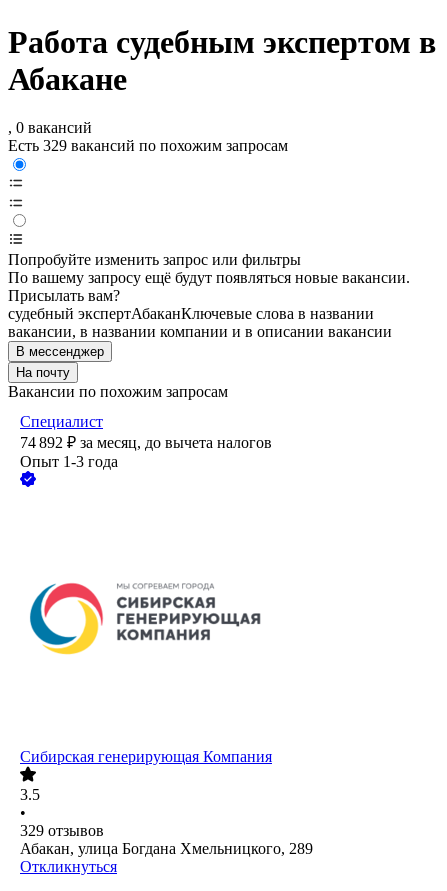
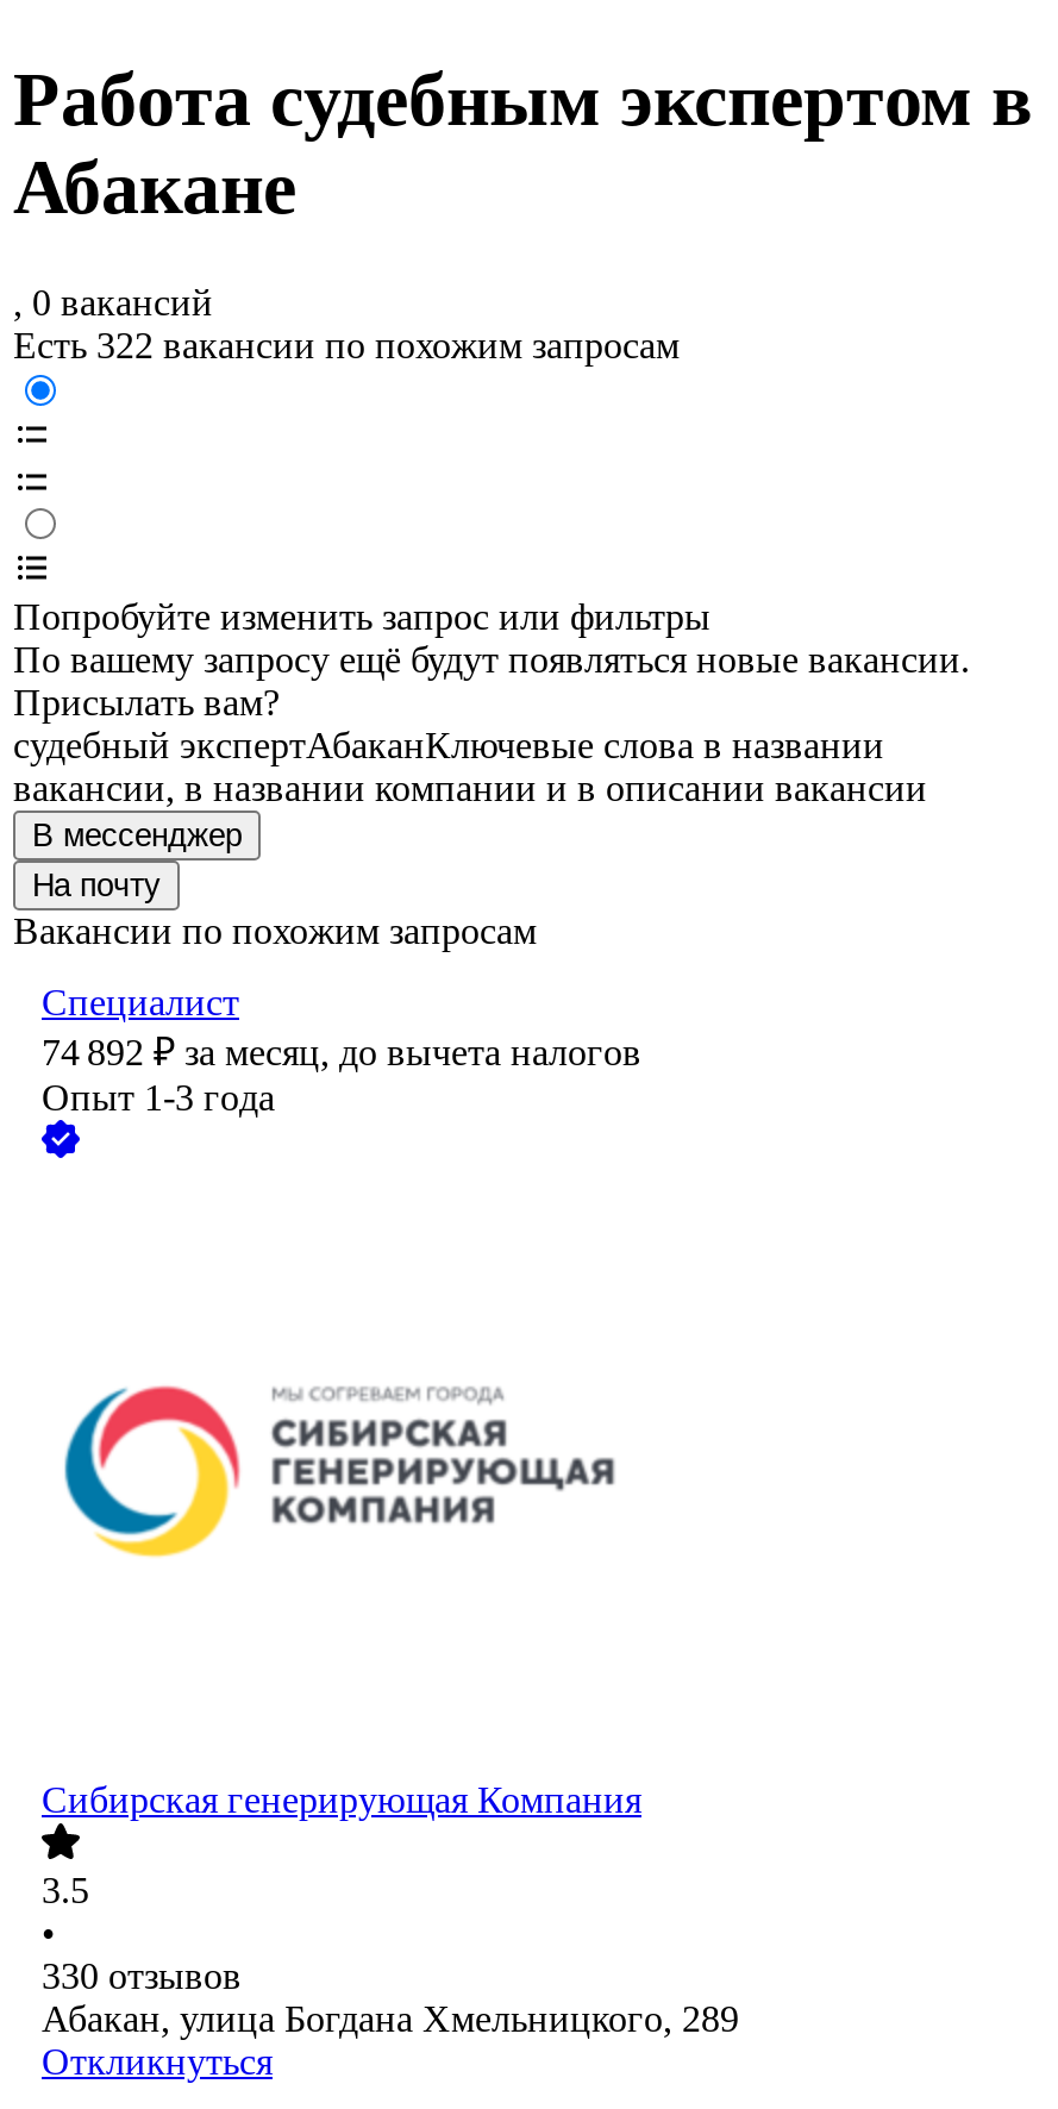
[8,137,288,154] Есть 329 вакансий по похожим запросам -> [13,326,680,367] Есть 322 вакансии по похожим запросам
[20,822,104,839] 329 отзывов -> [42,1957,242,1997] 330 отзывов

